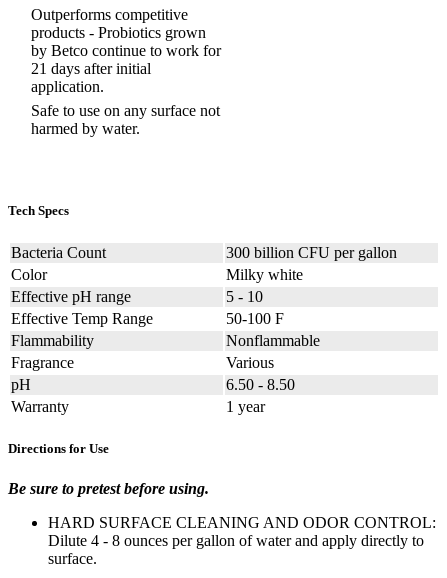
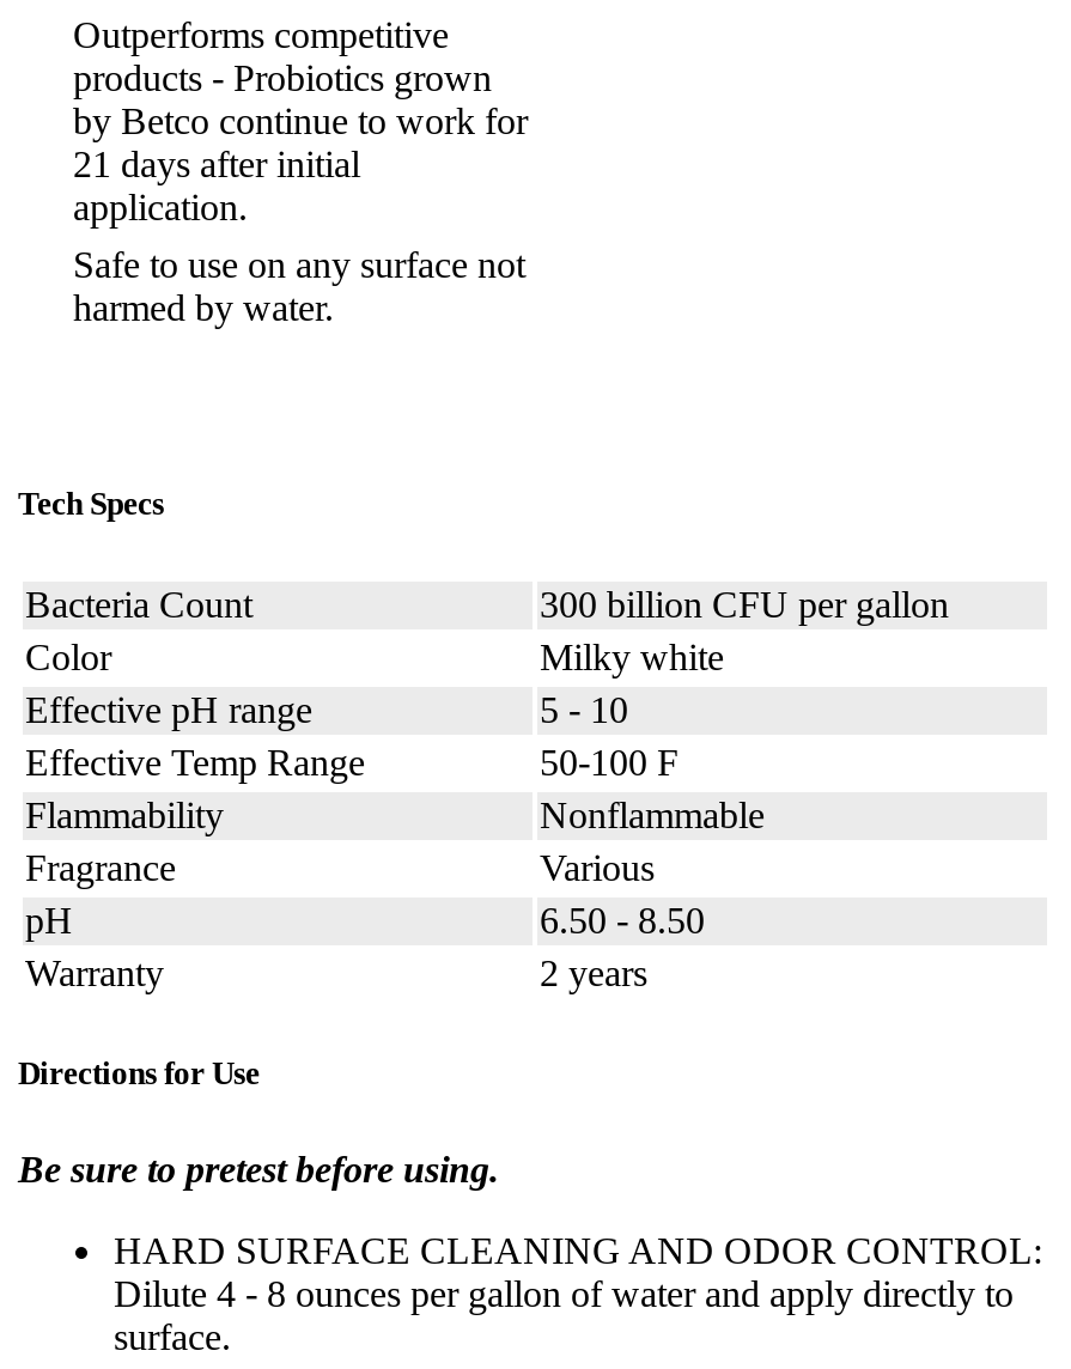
[226,398,265,415] 1 year -> [540,953,647,994] 2 years

